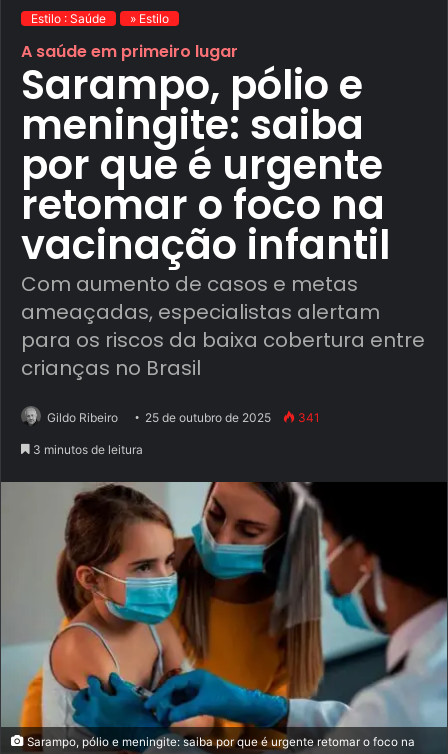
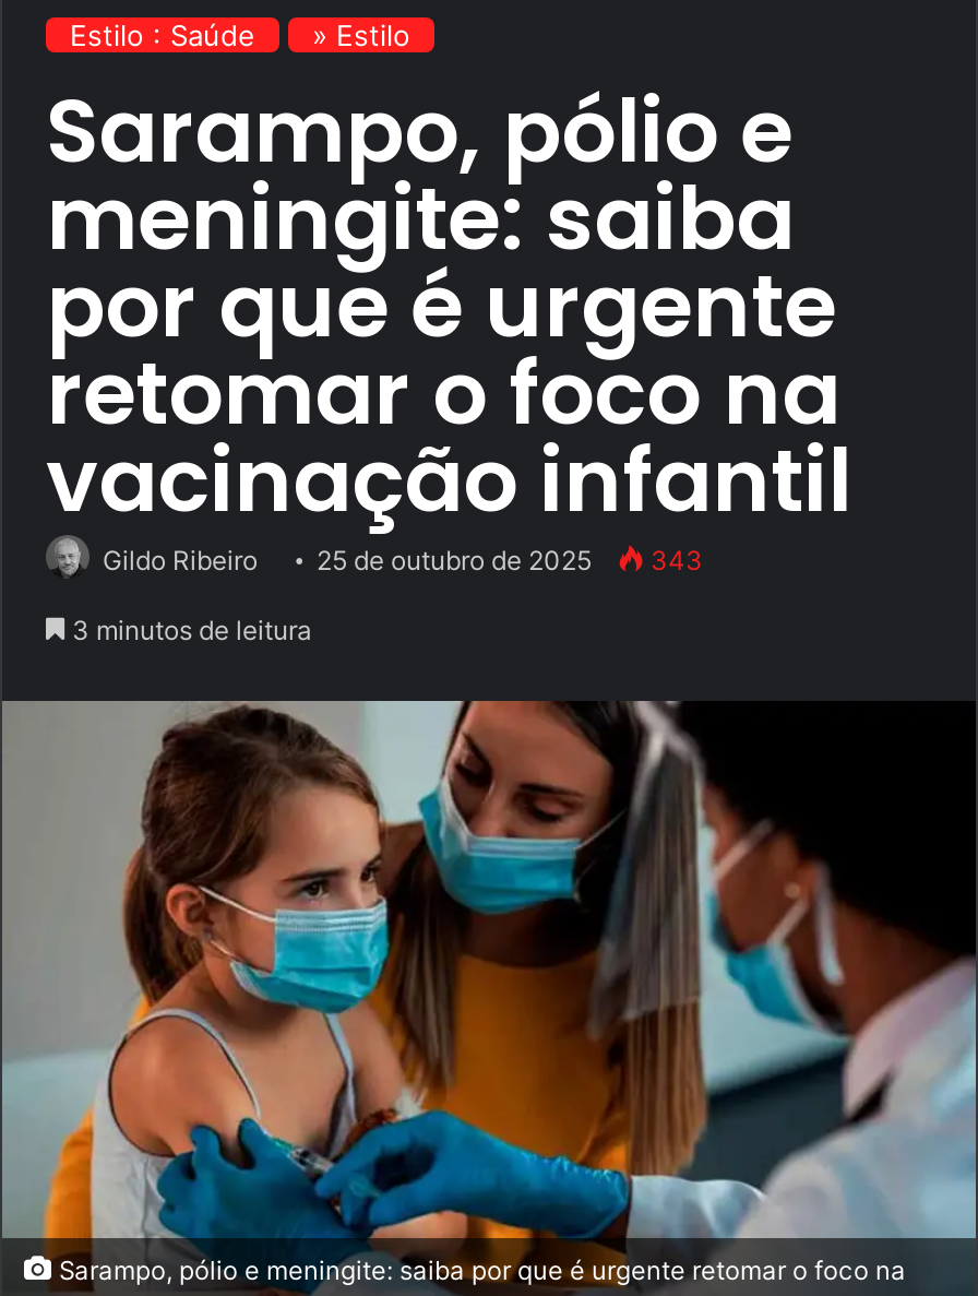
[21,40,238,63] A saúde em primeiro lugar -> none
[21,270,425,382] Com aumento de casos e metas | ameaçadas, especialistas alertam | para os riscos da baixa cobertura entre | crianças no Brasil -> none
[47,410,320,425] Gildo Ribeiro 25 de outubro de 2025 341 -> [103,544,703,576] Gildo Ribeiro 25 de outubro de 2025 343

